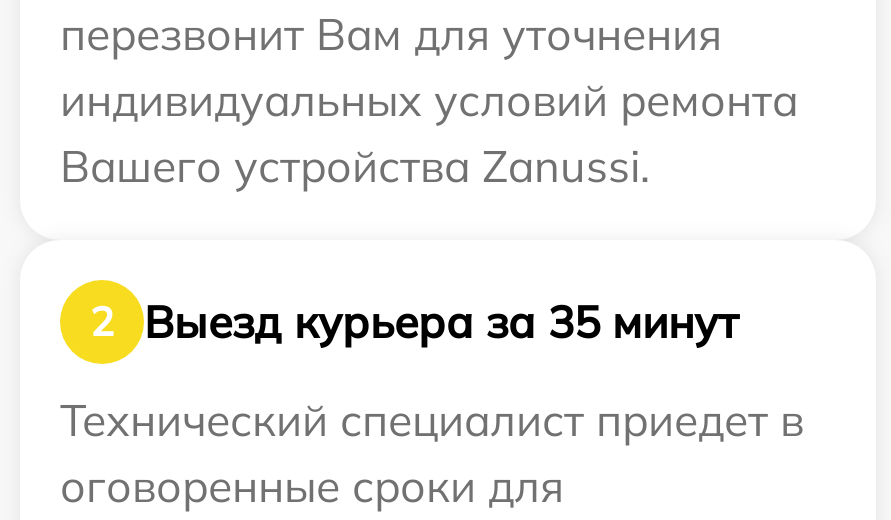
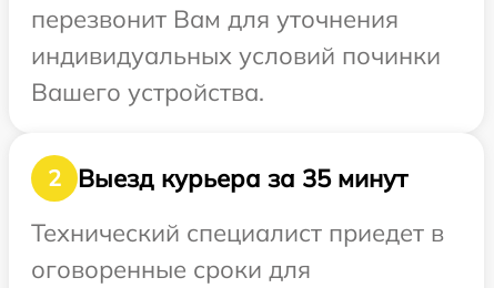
[60,72,798,194] индивидуальных условий ремонта | Вашего устройства Zanussi. -> [31,40,441,107] индивидуальных условий починки | Вашего устройства.

